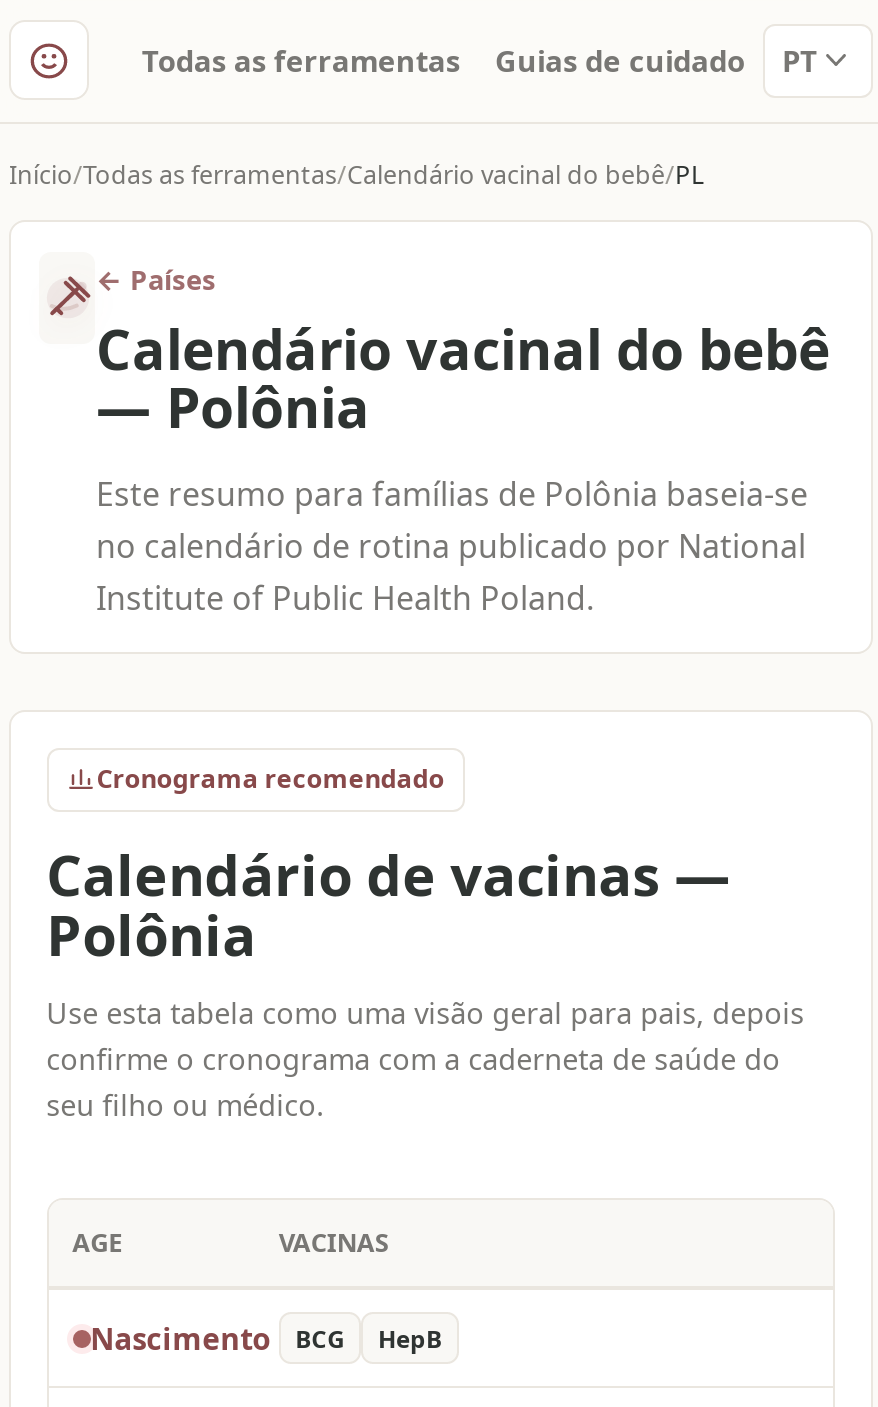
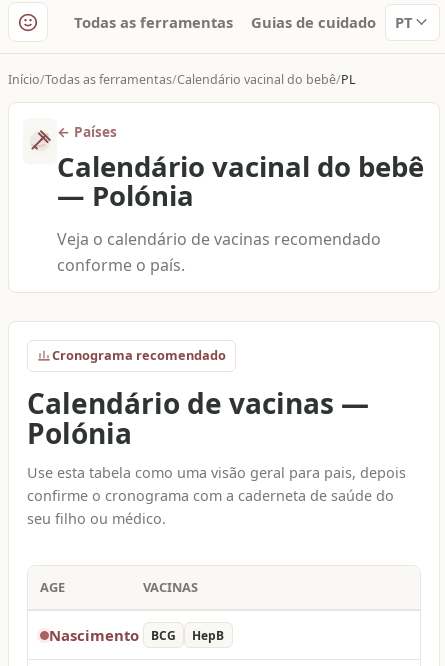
[96,370,808,620] —Polônia | Este resumo para famílias de Polônia baseia-se | no calendário de rotina publicado por National | Institute of Public Health Poland. -> [56,177,380,276] —Polónia | Veja o calendário de vacinas recomendado | conforme o país.
[46,895,256,971] Polônia -> [27,414,132,452] Polónia

